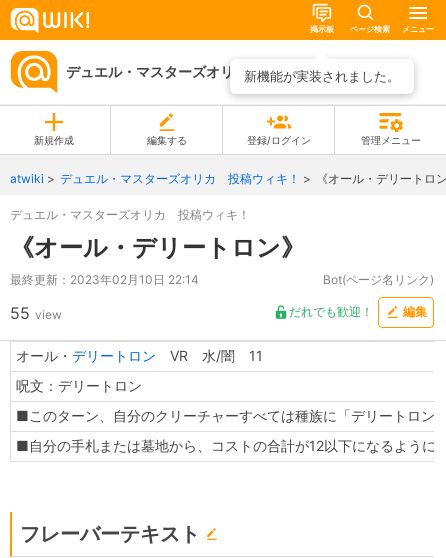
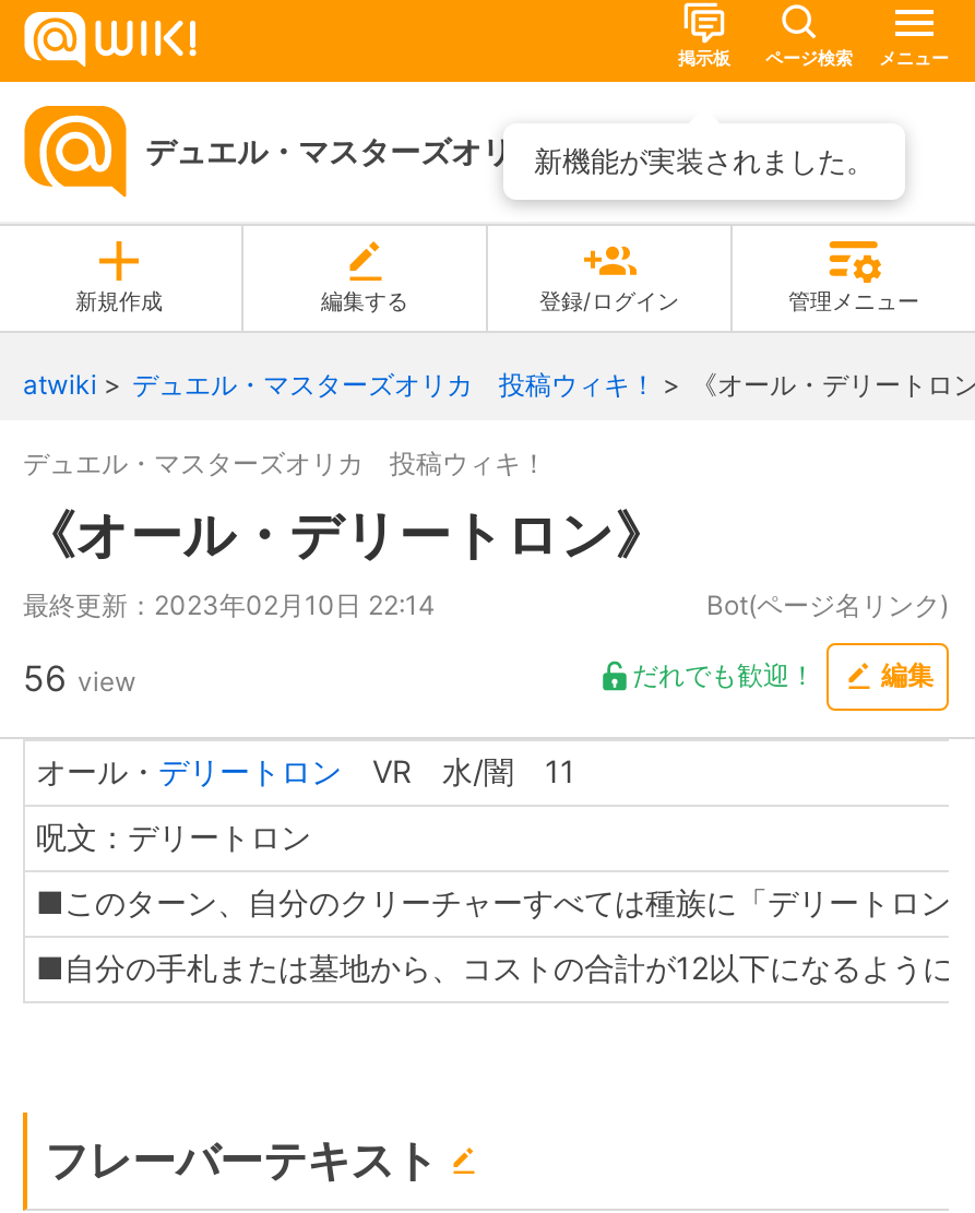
[10,302,62,322] 55 view -> [23,655,136,699] 56 view

